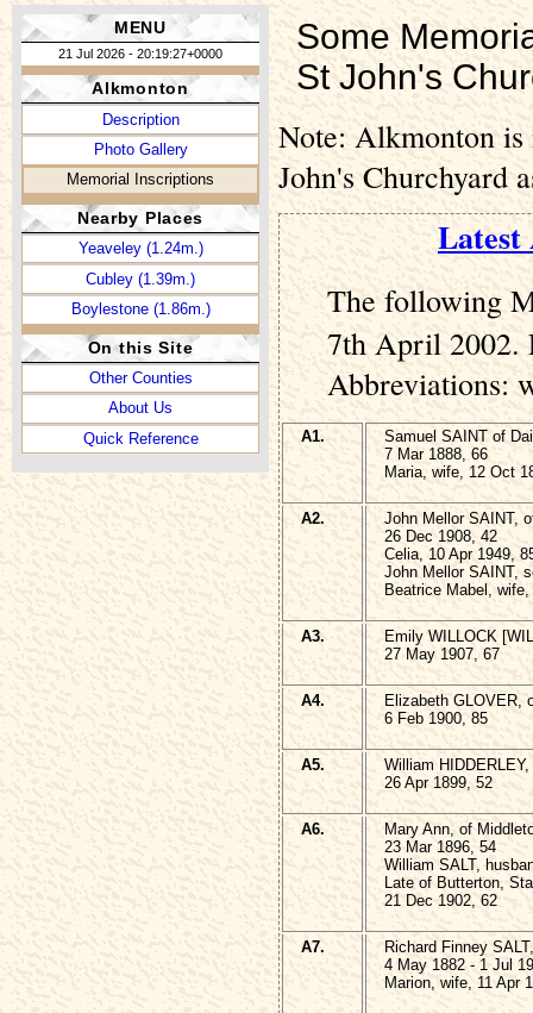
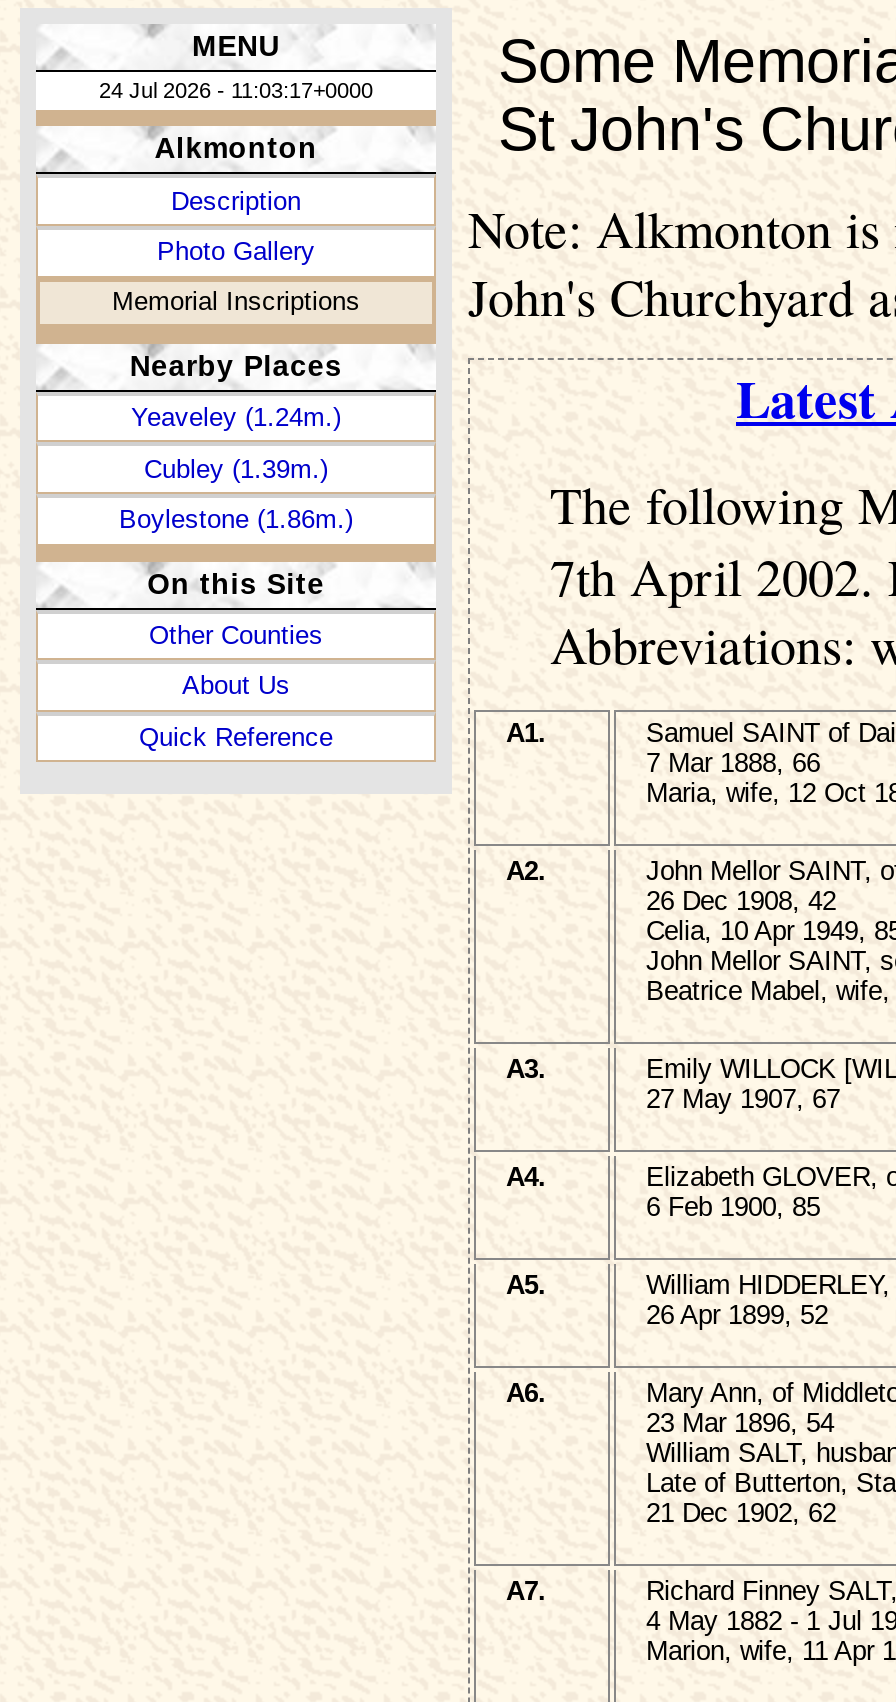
[58,46,222,61] 21 Jul 2026 - 20:19:27+0000 -> [99,78,373,102] 24 Jul 2026 - 11:03:17+0000

